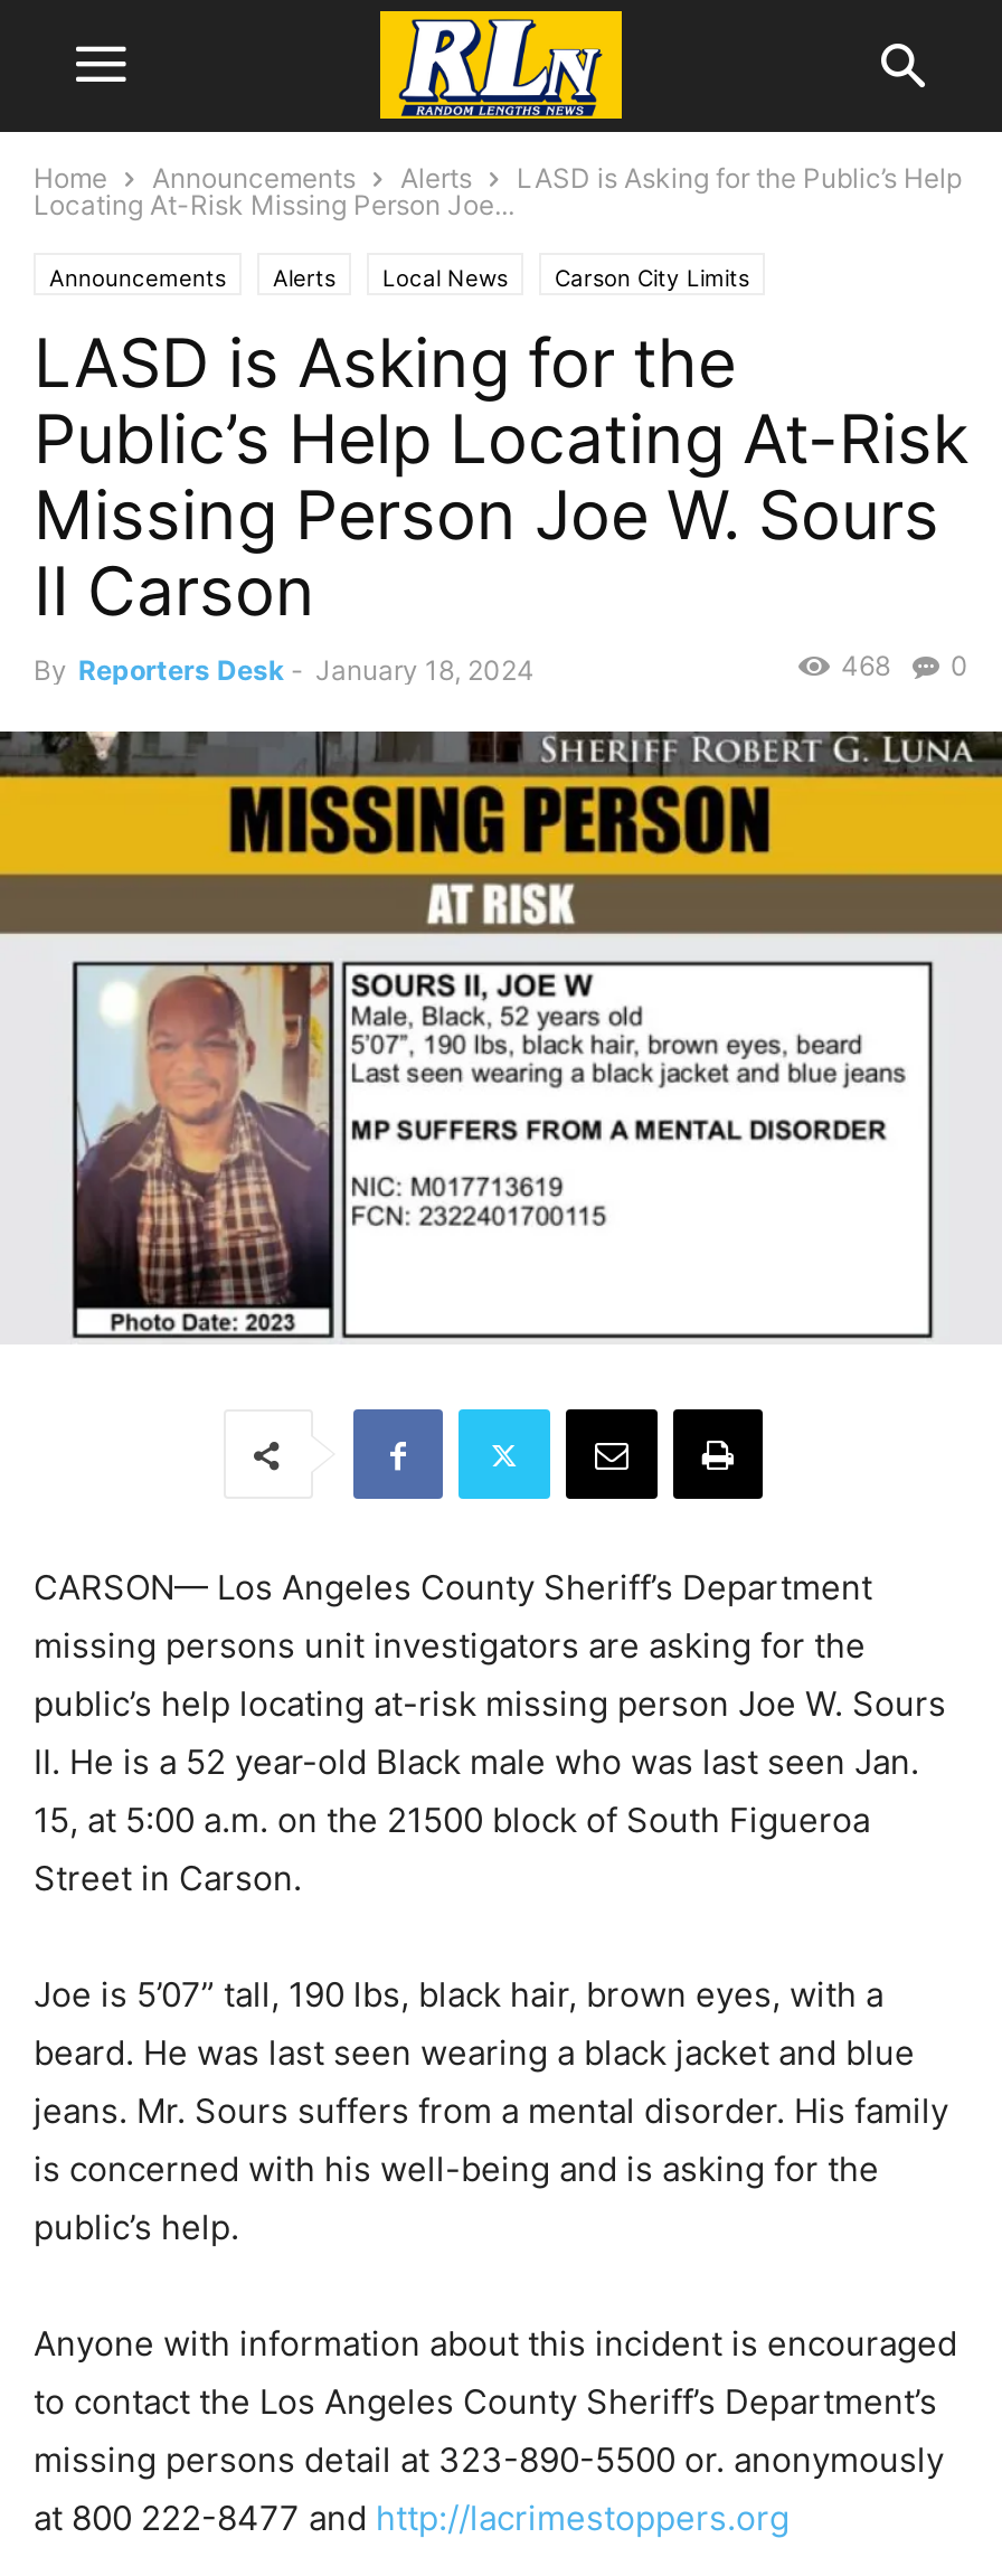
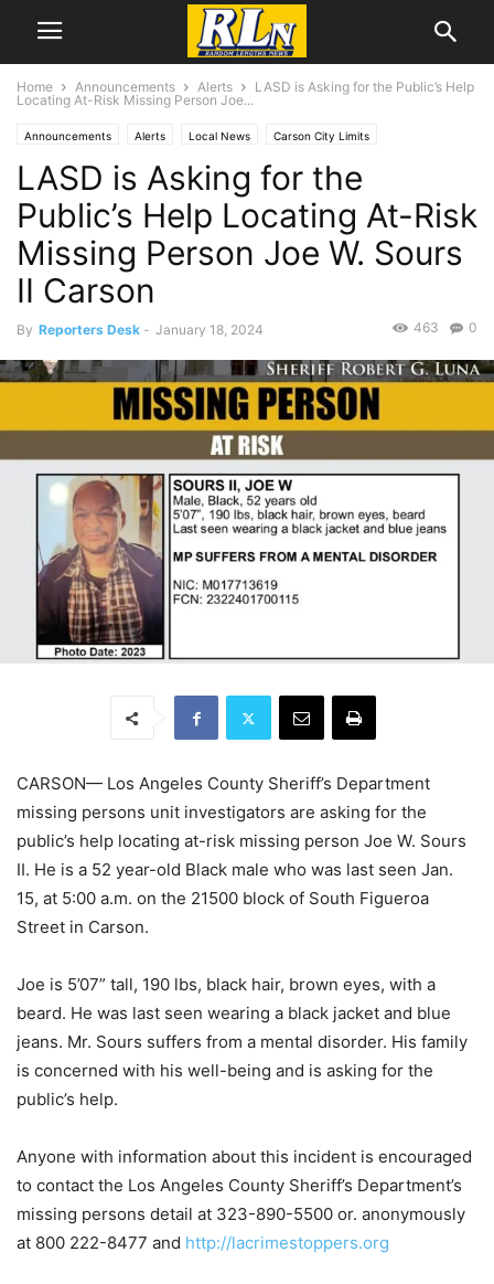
[841,649,968,682] 468 0 -> [414,319,477,336] 463 0

